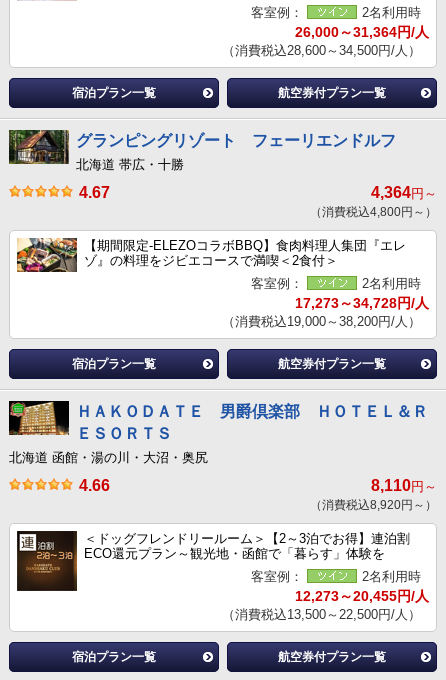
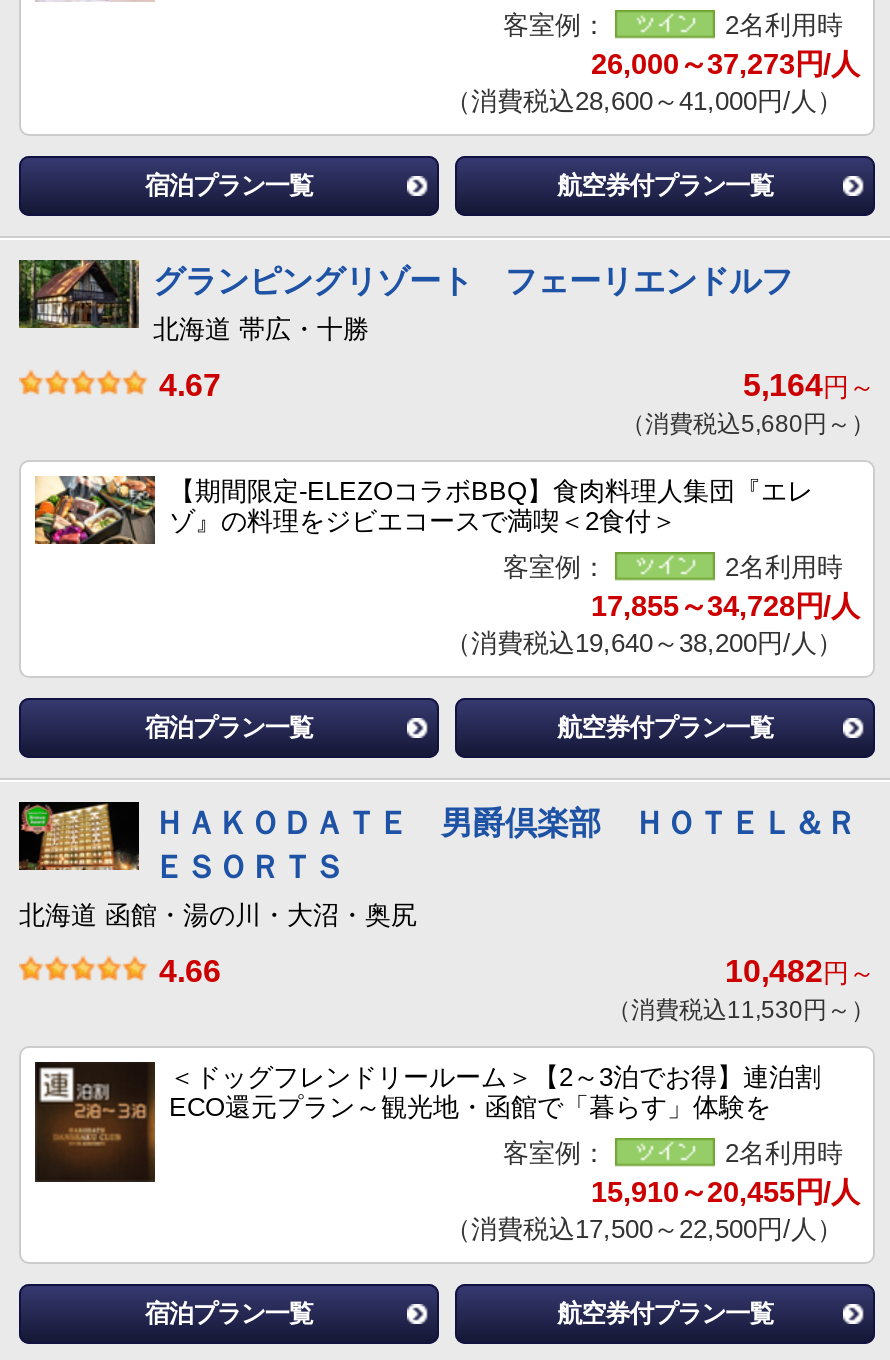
[295,24,429,40] 26,000～31,364円/人 -> [591,49,859,81] 26,000～37,273円/人
[222,43,421,58] （消費税込28,600～34,500円/人） -> [445,87,843,117] （消費税込28,600～41,000円/人）
[371,184,437,201] 4,364円～ -> [743,369,875,403] 5,164円～
[310,205,437,219] （消費税込4,800円～） -> [621,411,875,439] （消費税込5,680円～）
[295,295,429,311] 17,273～34,728円/人 -> [591,591,859,623] 17,855～34,728円/人
[222,314,421,329] （消費税込19,000～38,200円/人） -> [445,629,843,659] （消費税込19,640～38,200円/人）
[371,477,437,494] 8,110円～ -> [725,955,875,989] 10,482円～
[310,498,437,512] （消費税込8,920円～） -> [607,997,875,1025] （消費税込11,530円～）
[295,588,429,604] 12,273～20,455円/人 -> [591,1177,859,1209] 15,910～20,455円/人
[222,607,421,622] （消費税込13,500～22,500円/人） -> [445,1215,843,1245] （消費税込17,500～22,500円/人）

